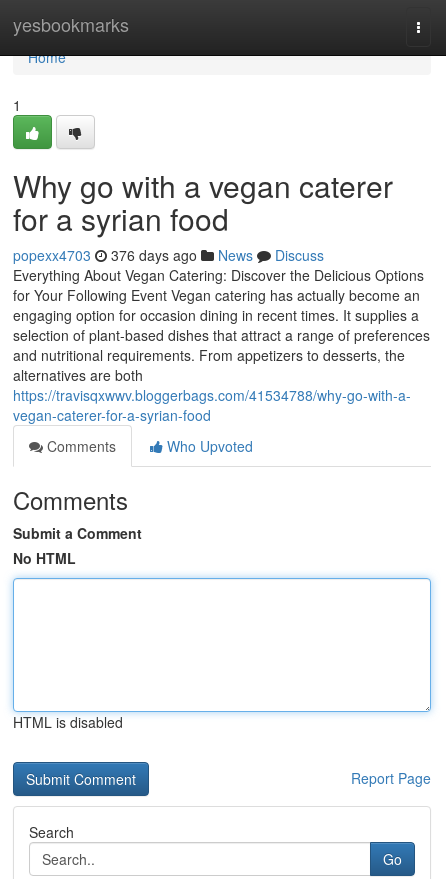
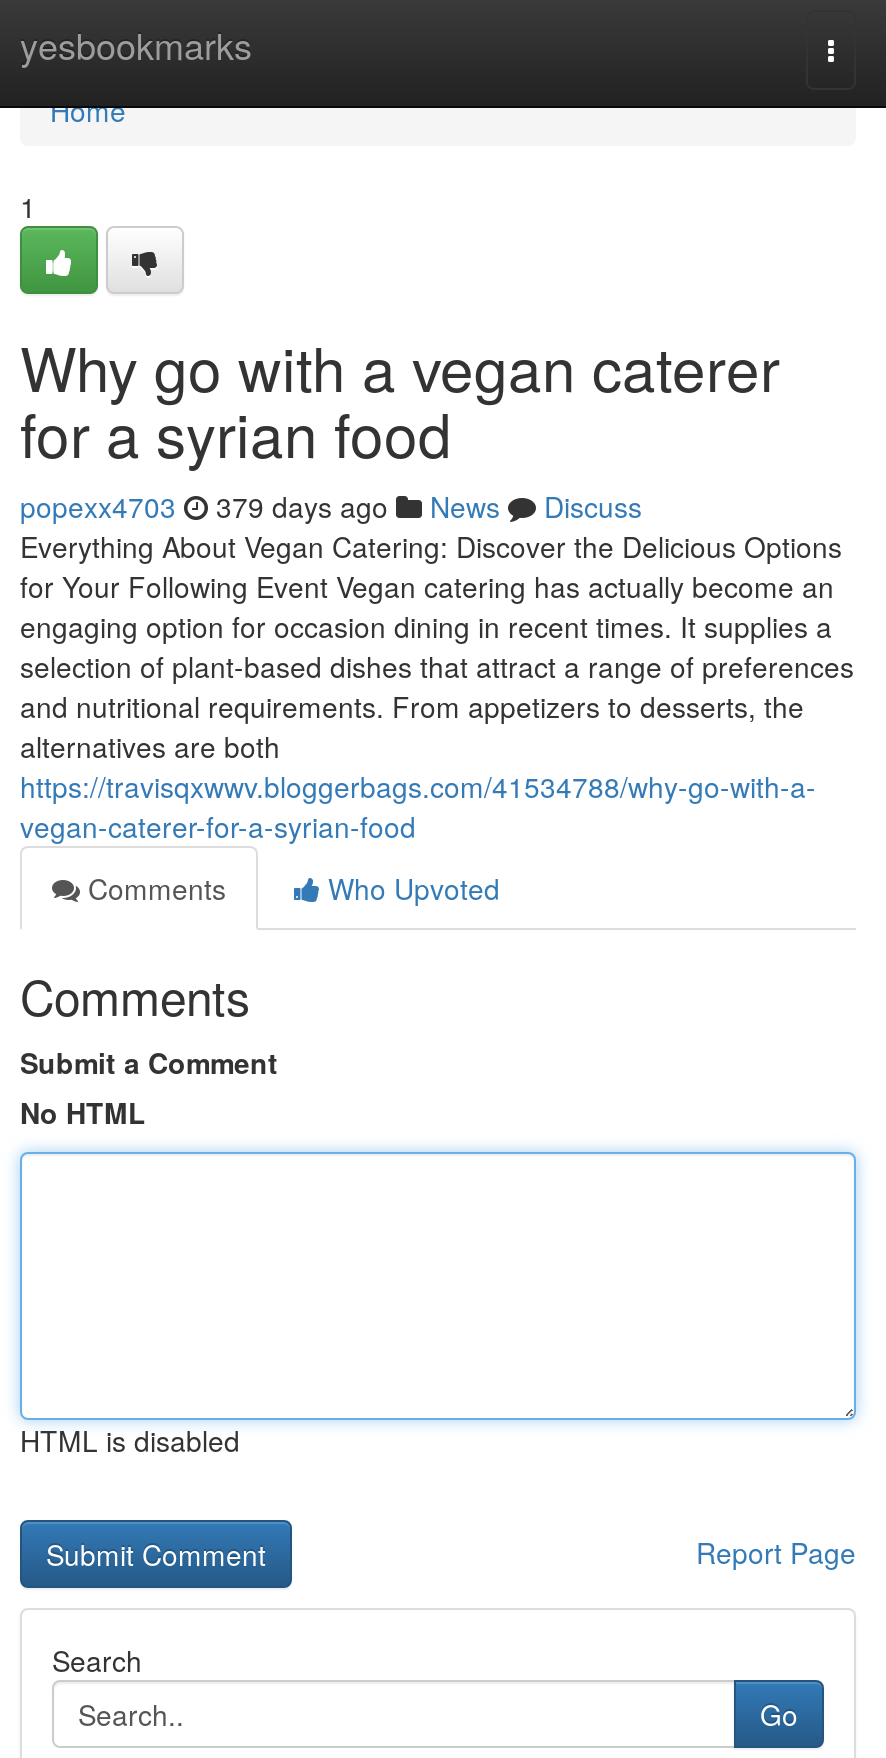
[13,245,324,265] popexx4703 376 days ago News Discuss -> [20,486,642,526] popexx4703 379 days ago News Discuss

